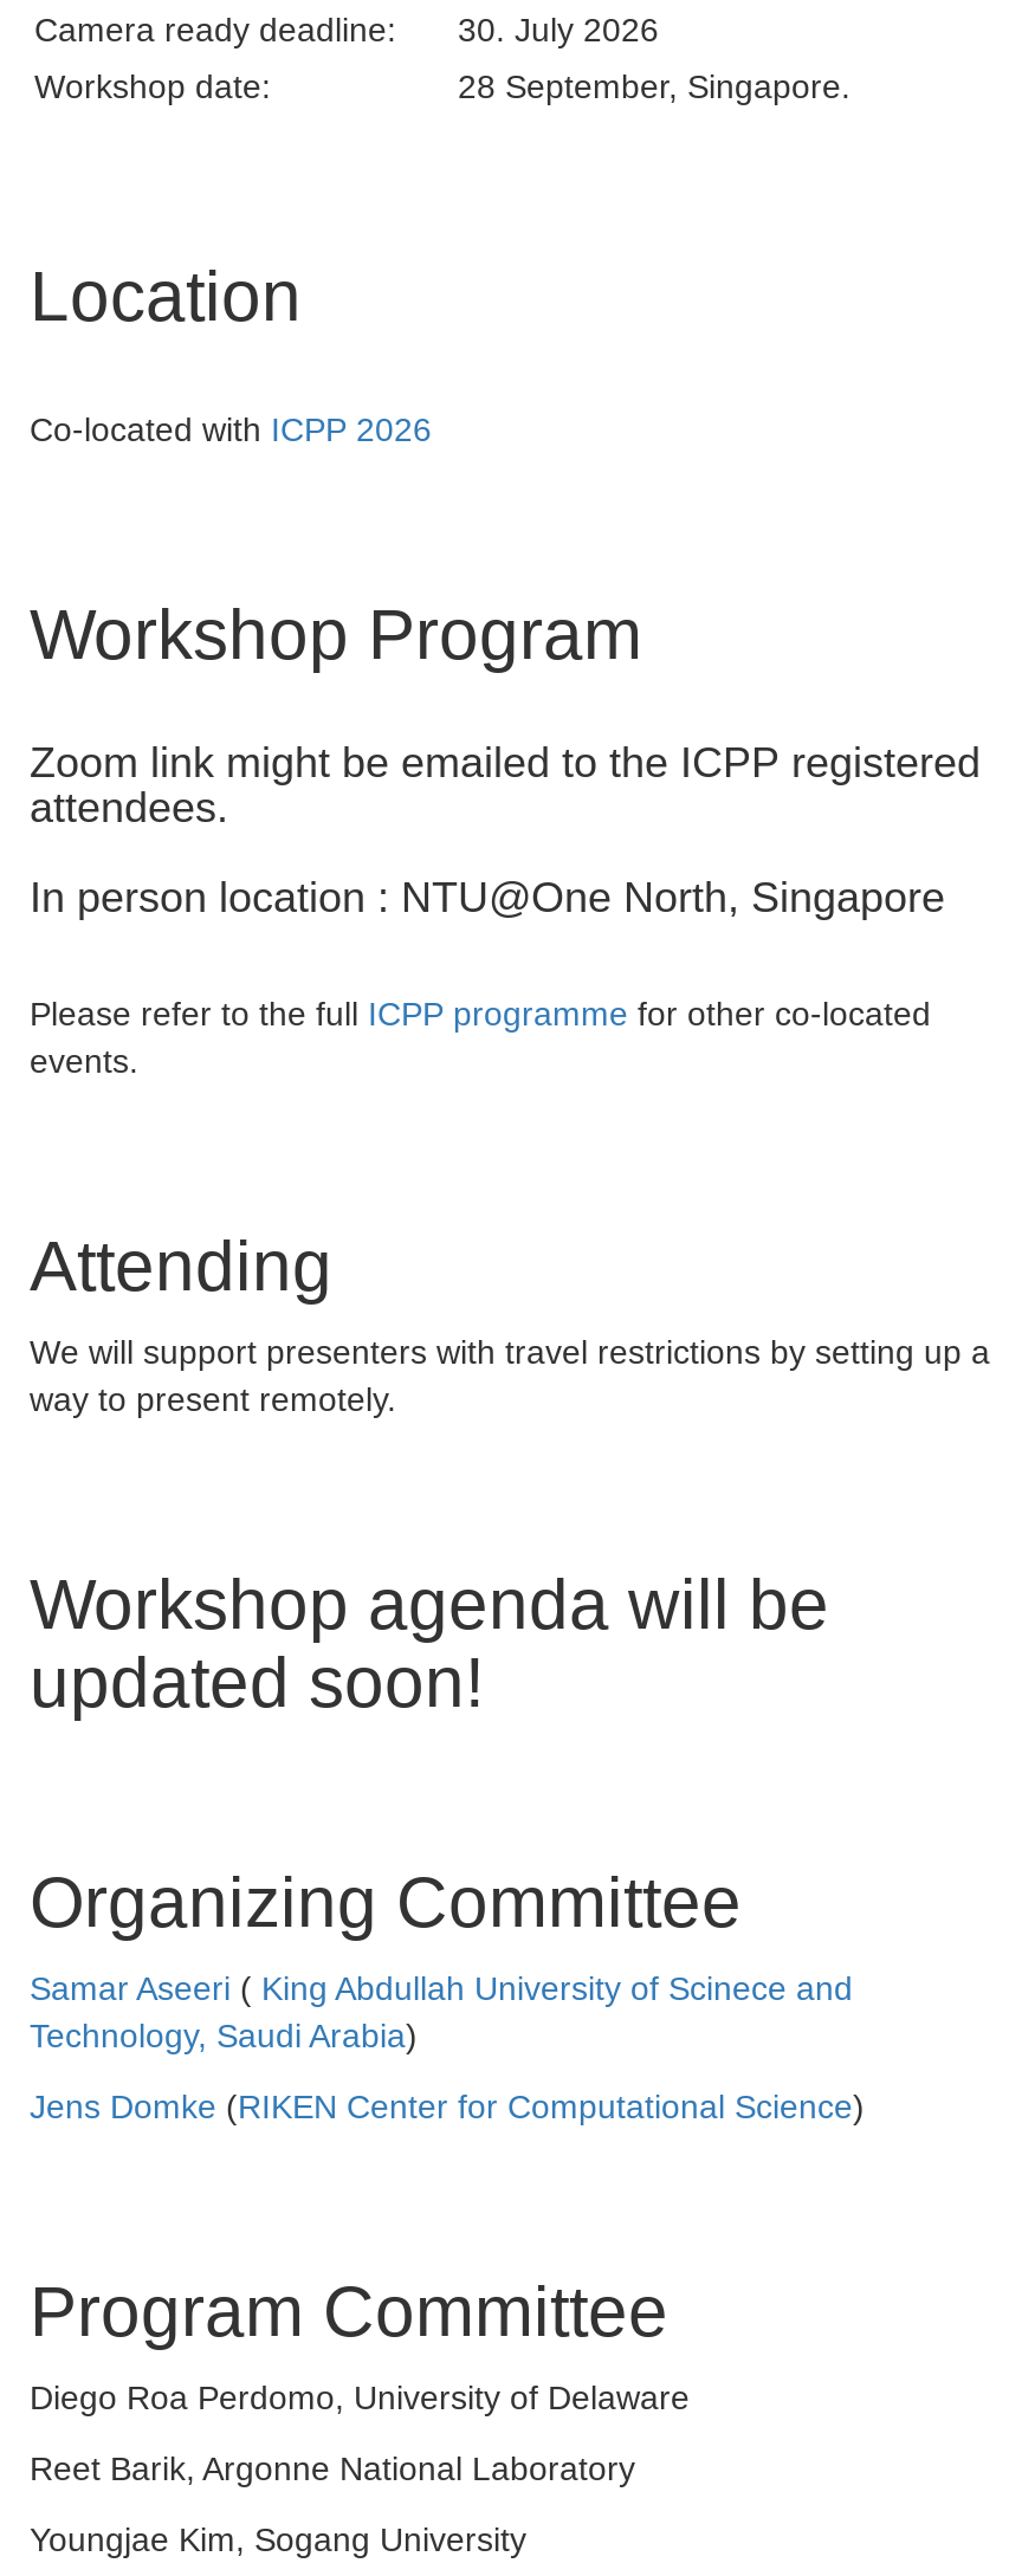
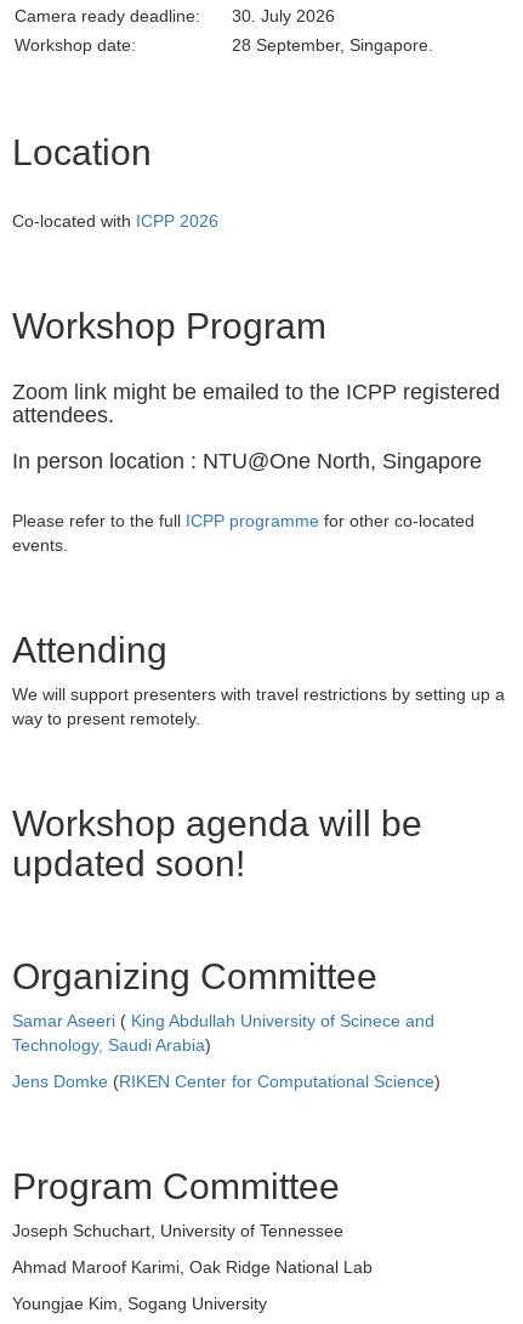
[30,2378,690,2416] Diego Roa Perdomo, University of Delaware -> [12,1221,343,1240] Joseph Schuchart, University of Tennessee
[30,2449,635,2487] Reet Barik, Argonne National Laboratory -> [12,1257,373,1277] Ahmad Maroof Karimi, Oak Ridge National Lab

